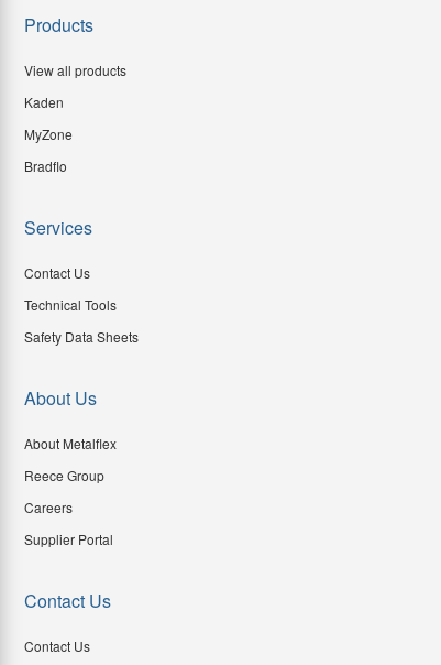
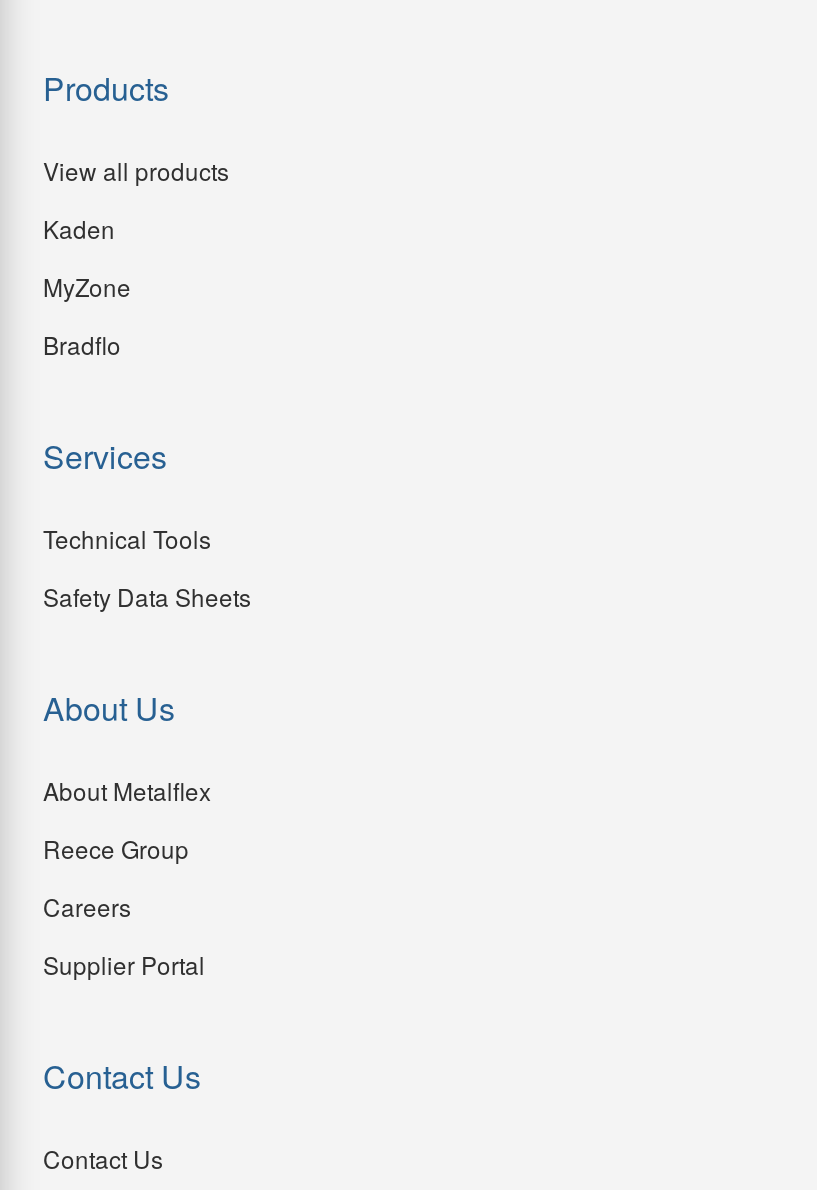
[24,263,90,282] Contact Us -> none

